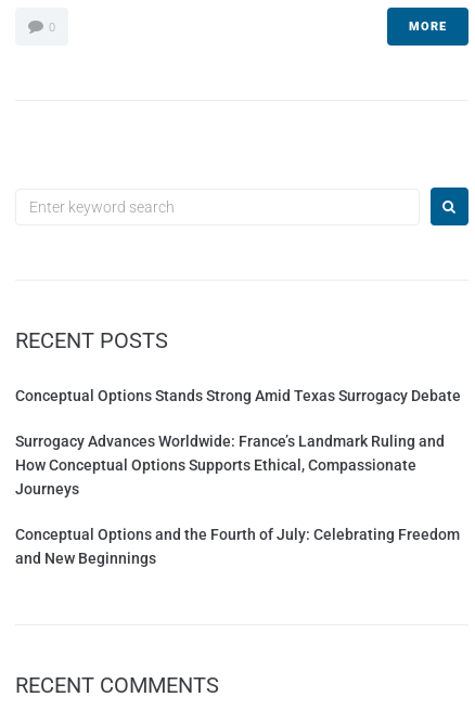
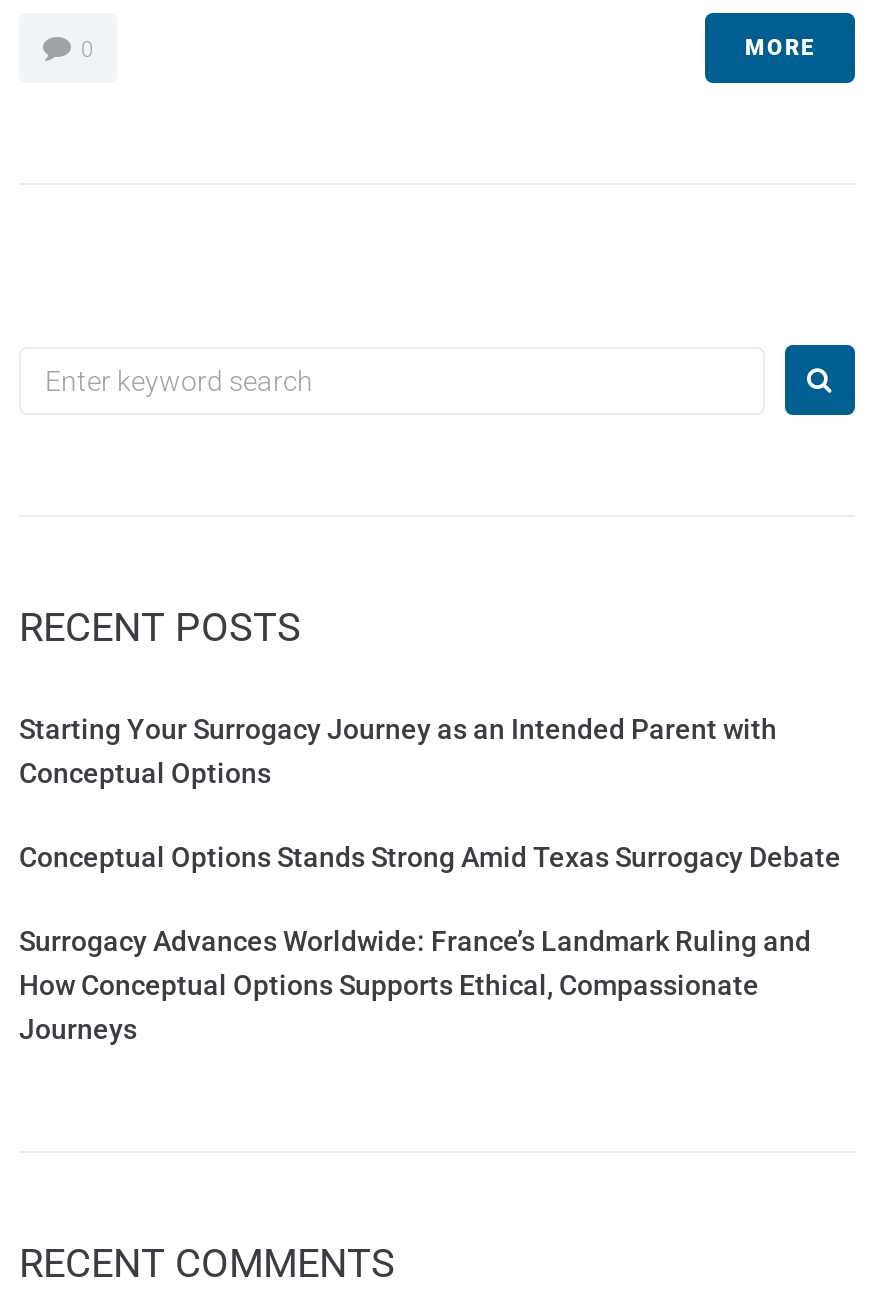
none -> [19,713,777,789] Starting Your Surrogacy Journey as an Intended Parent with | Conceptual Options
moved [15,387,461,498] -> [19,841,841,1045]: Conceptual Options Stands Strong Amid Texas Surrogacy Debate | Surrogacy Advances Worldwide: France’s Landmark Ruling and | How Conceptual Options Supports Ethical, Compassionate | Journeys
[15,526,460,567] Conceptual Options and the Fourth of July: Celebrating Freedom | and New Beginnings -> none

